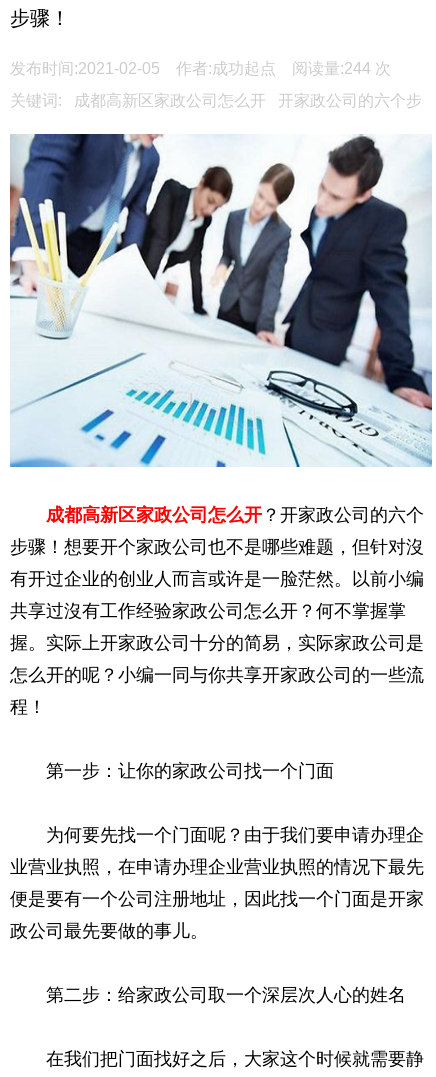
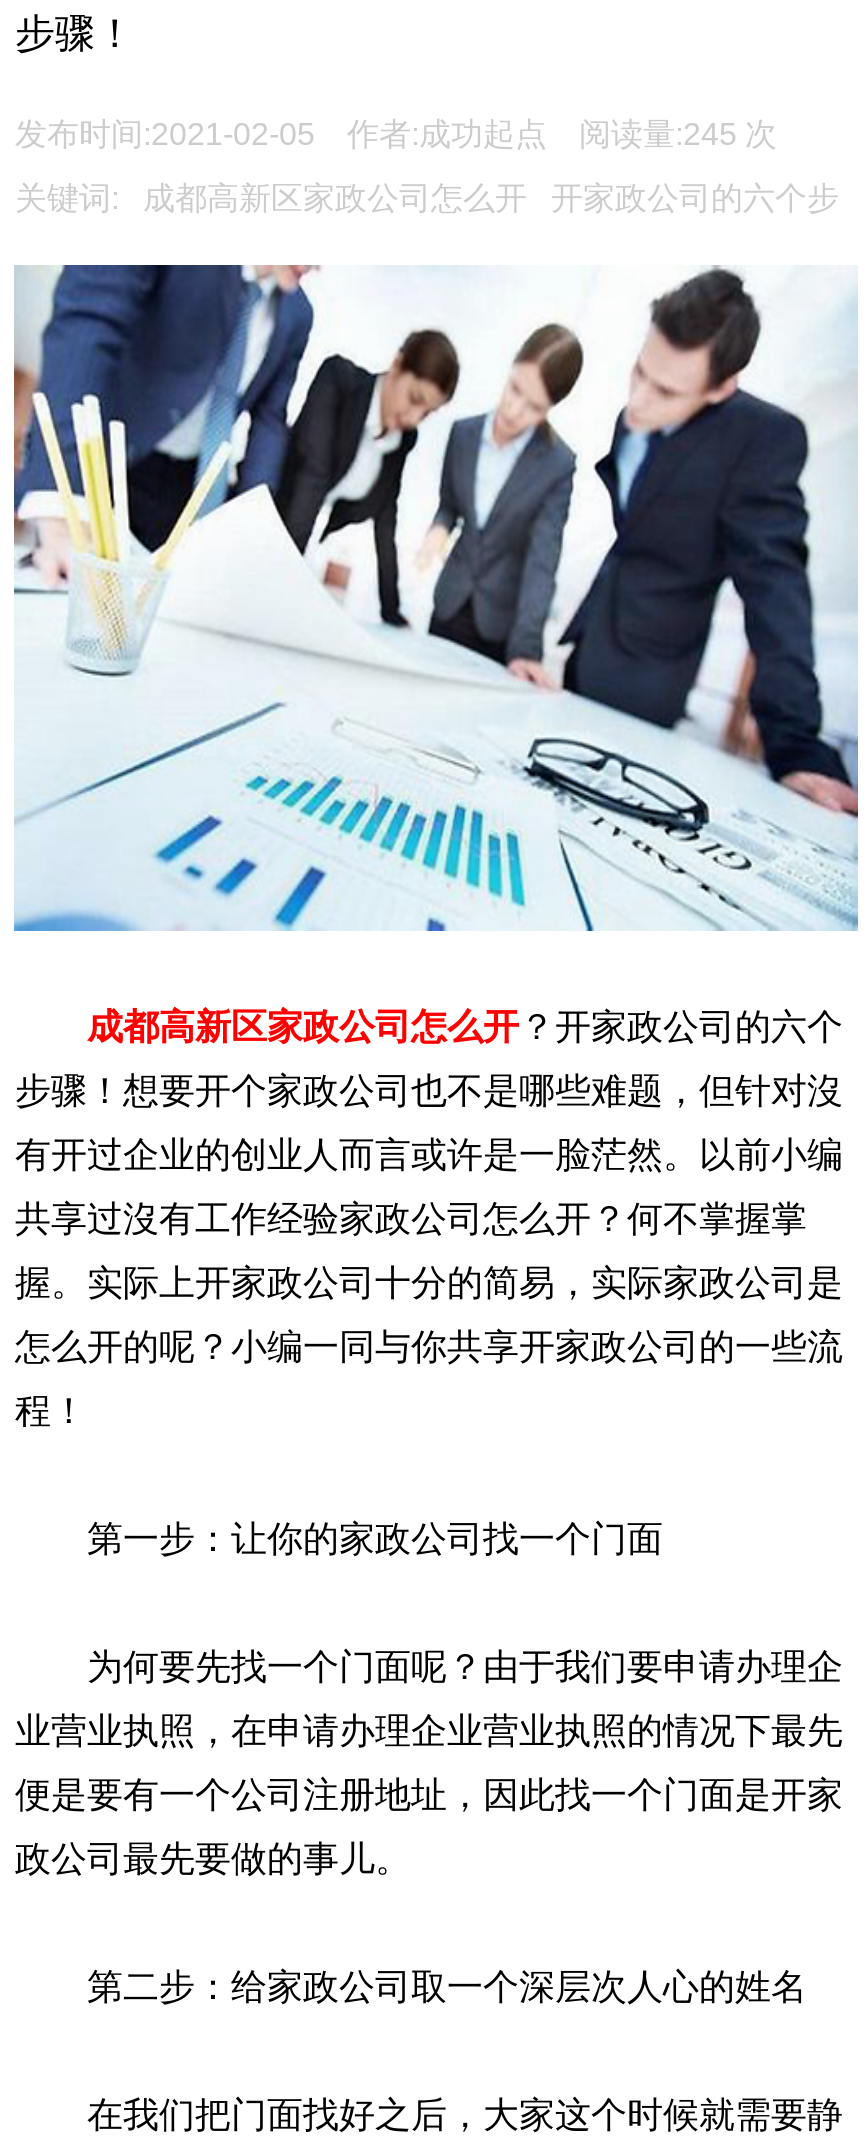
[10,59,391,77] 发布时间:2021-02-05 作者:成功起点 阅读量:244次 -> [15,115,777,151] 发布时间:2021-02-05 作者:成功起点 阅读量:245次

